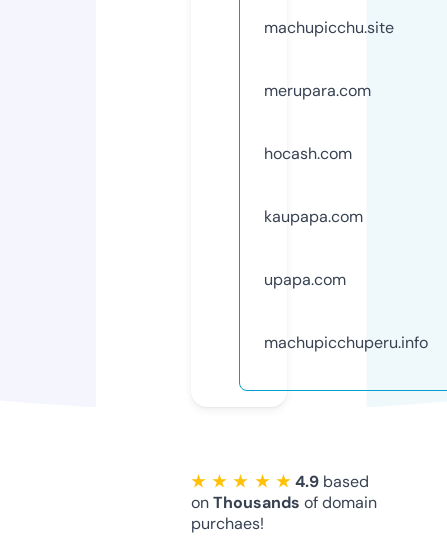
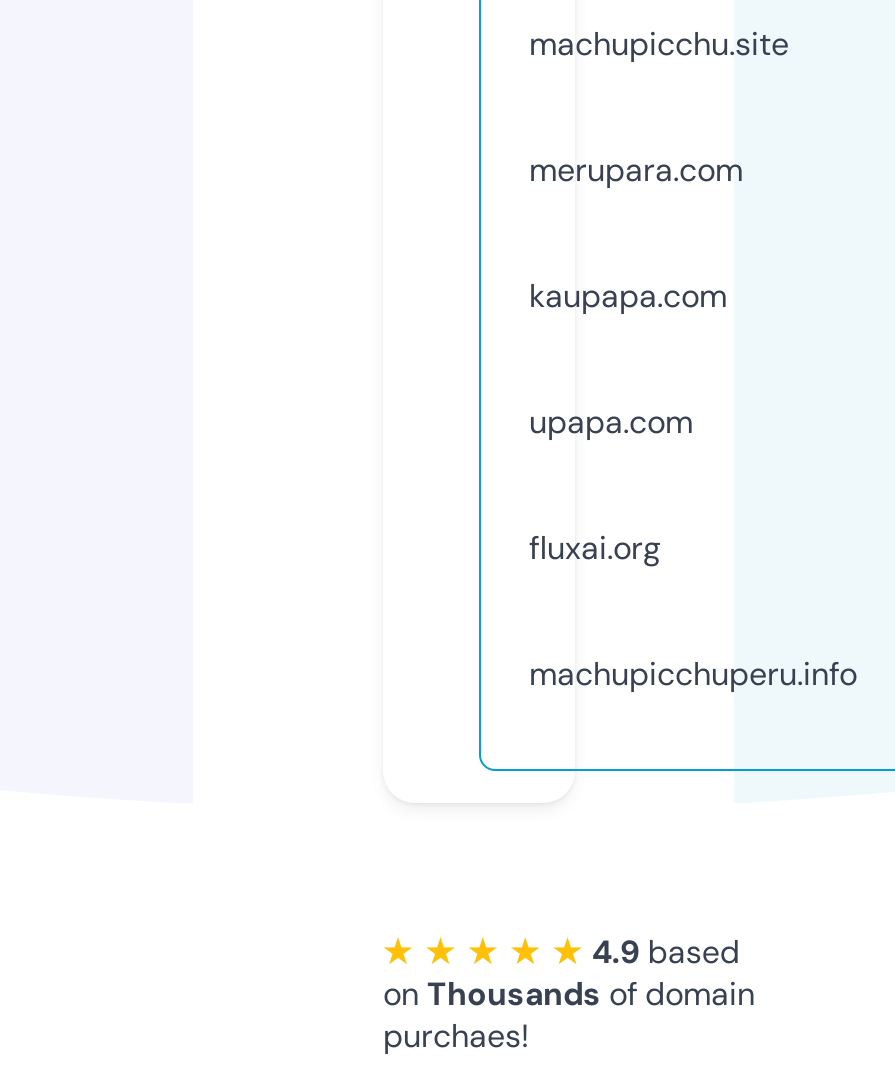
[264,143,352,164] hocash.com -> none
moved [264,206,363,290] -> [529,275,727,443]: kaupapa.com | upapa.com
none -> [529,527,661,569] fluxai.org

